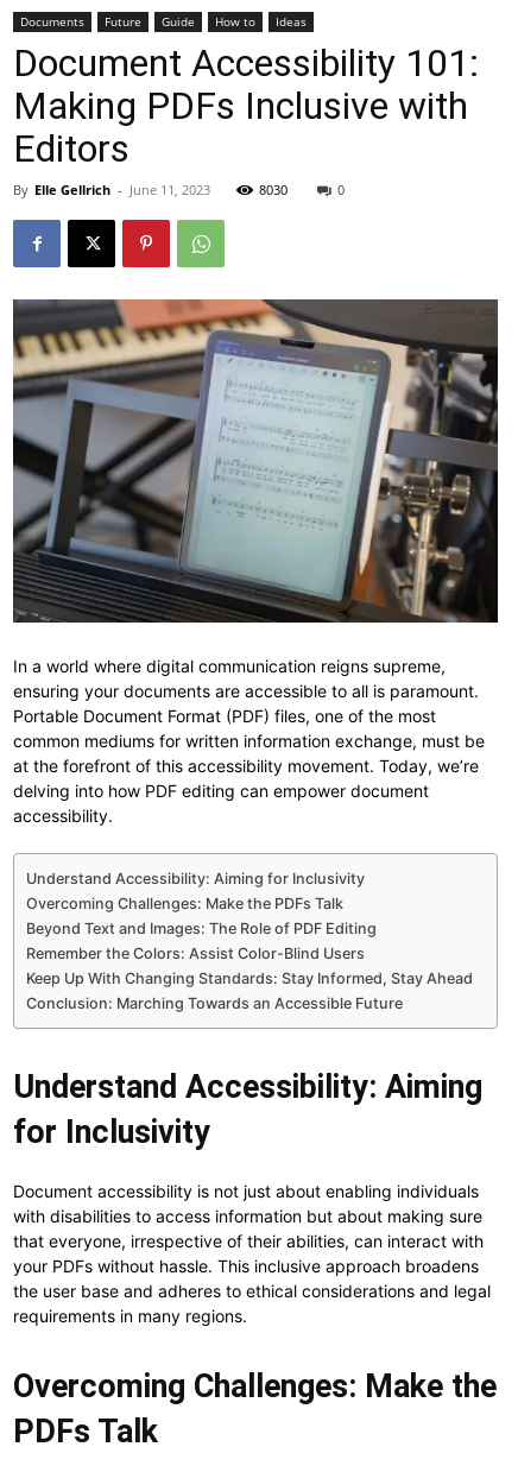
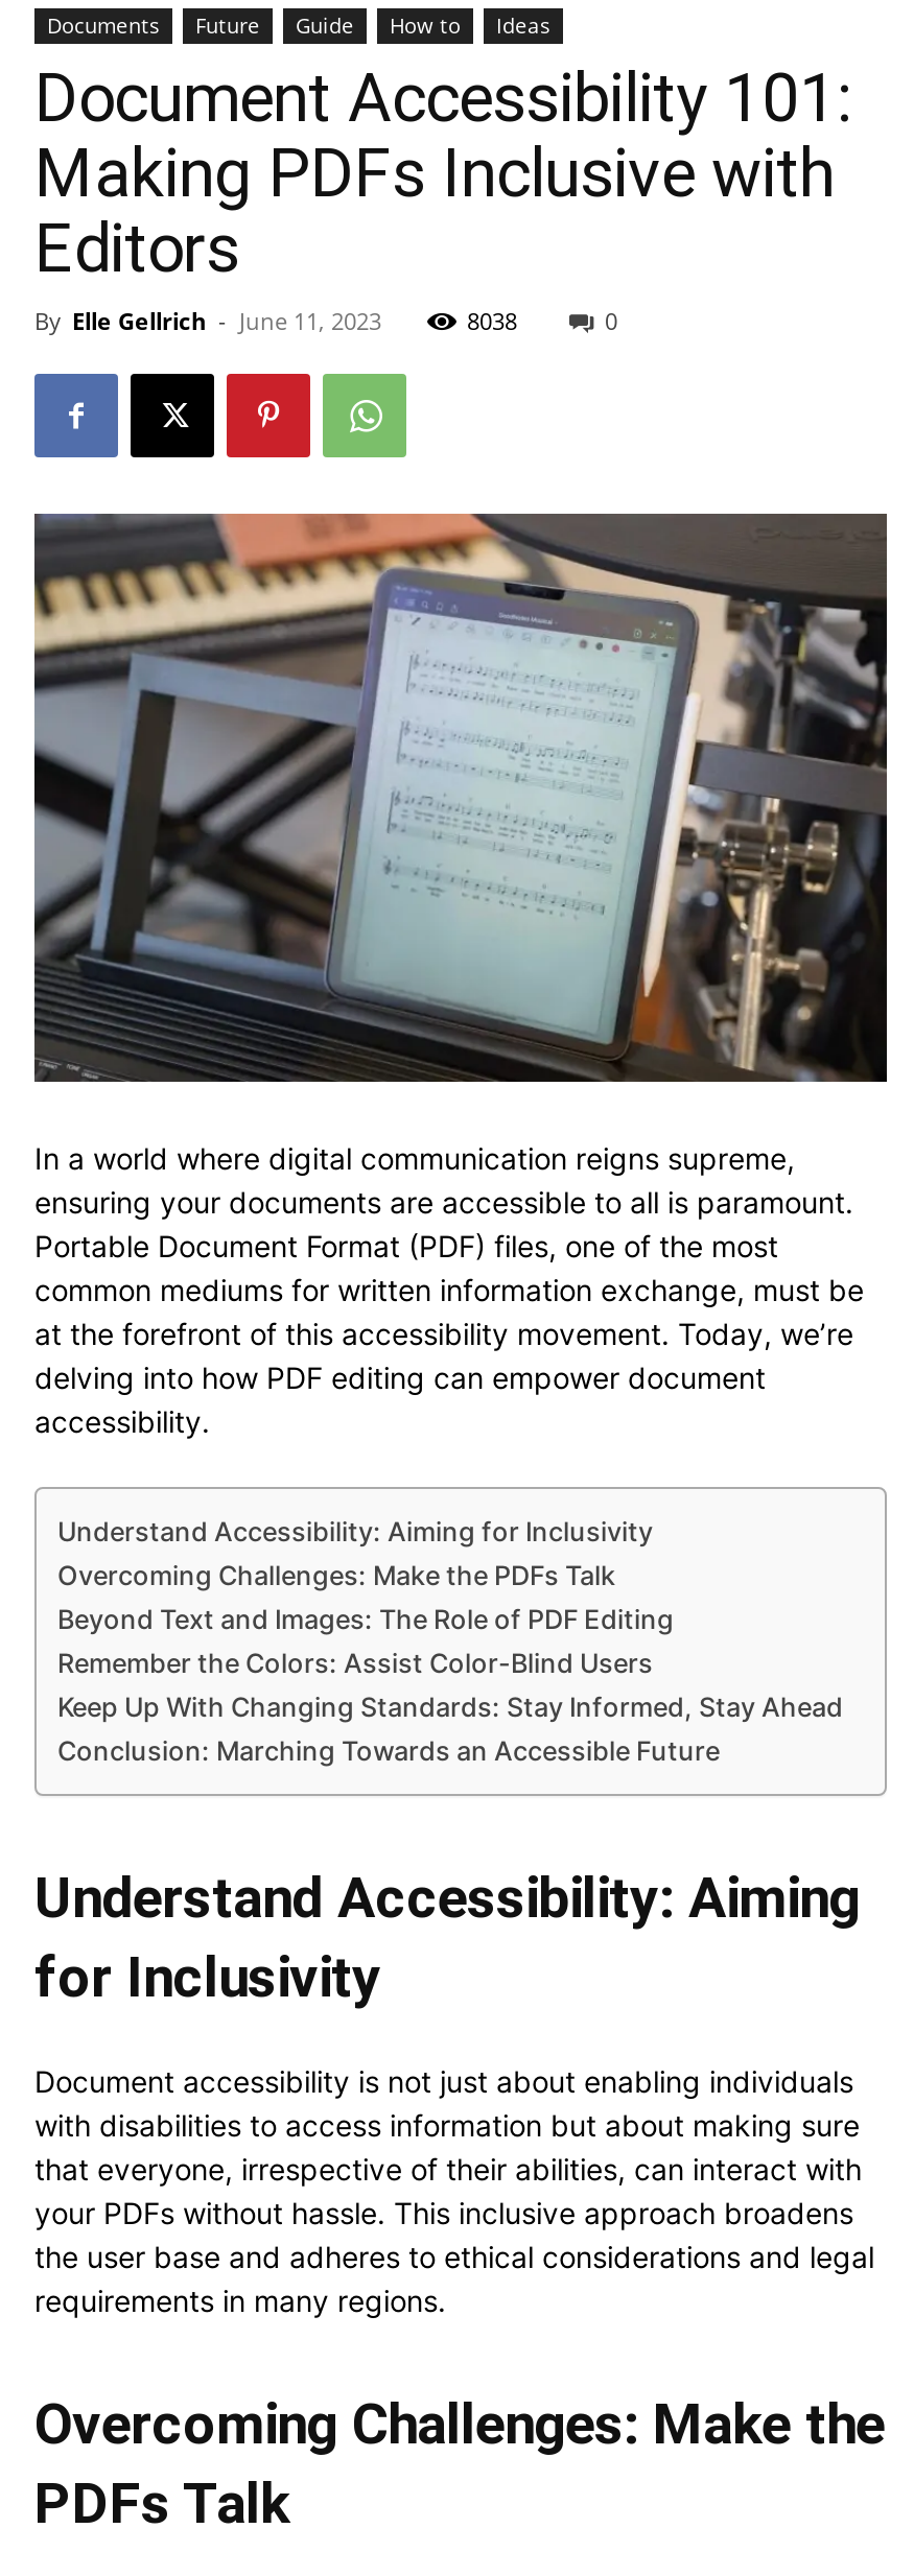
[259,181,288,198] 8030 -> [467,305,517,336] 8038

